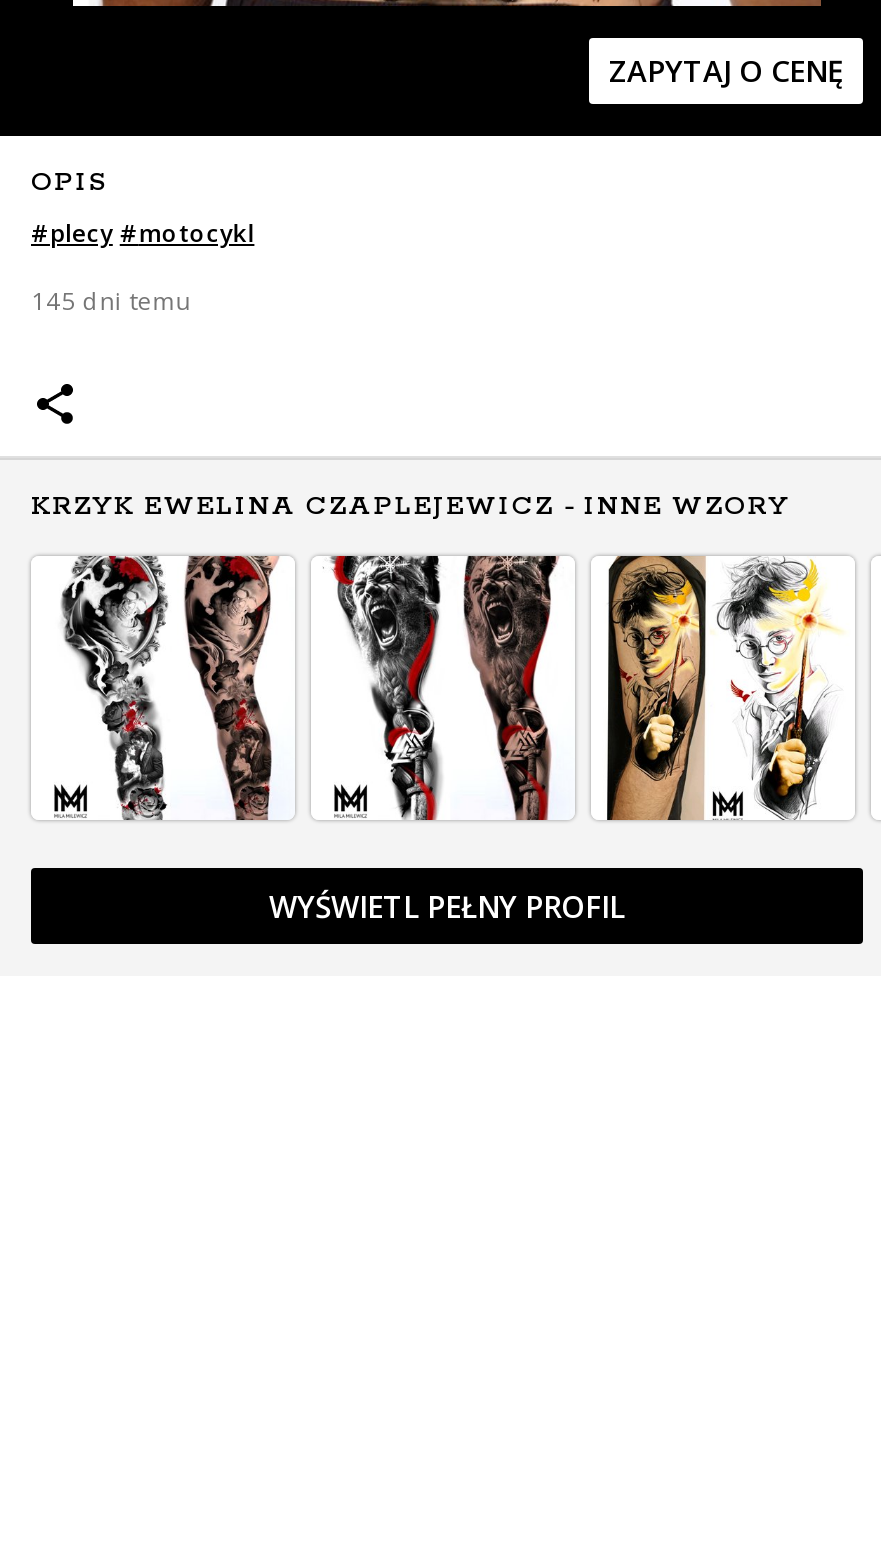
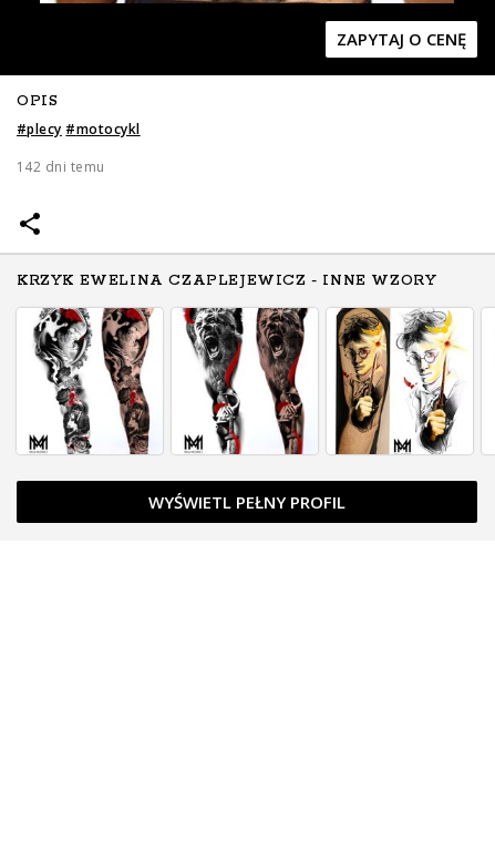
[31,284,191,318] 145 dni temu -> [17,157,105,176] 142 dni temu

